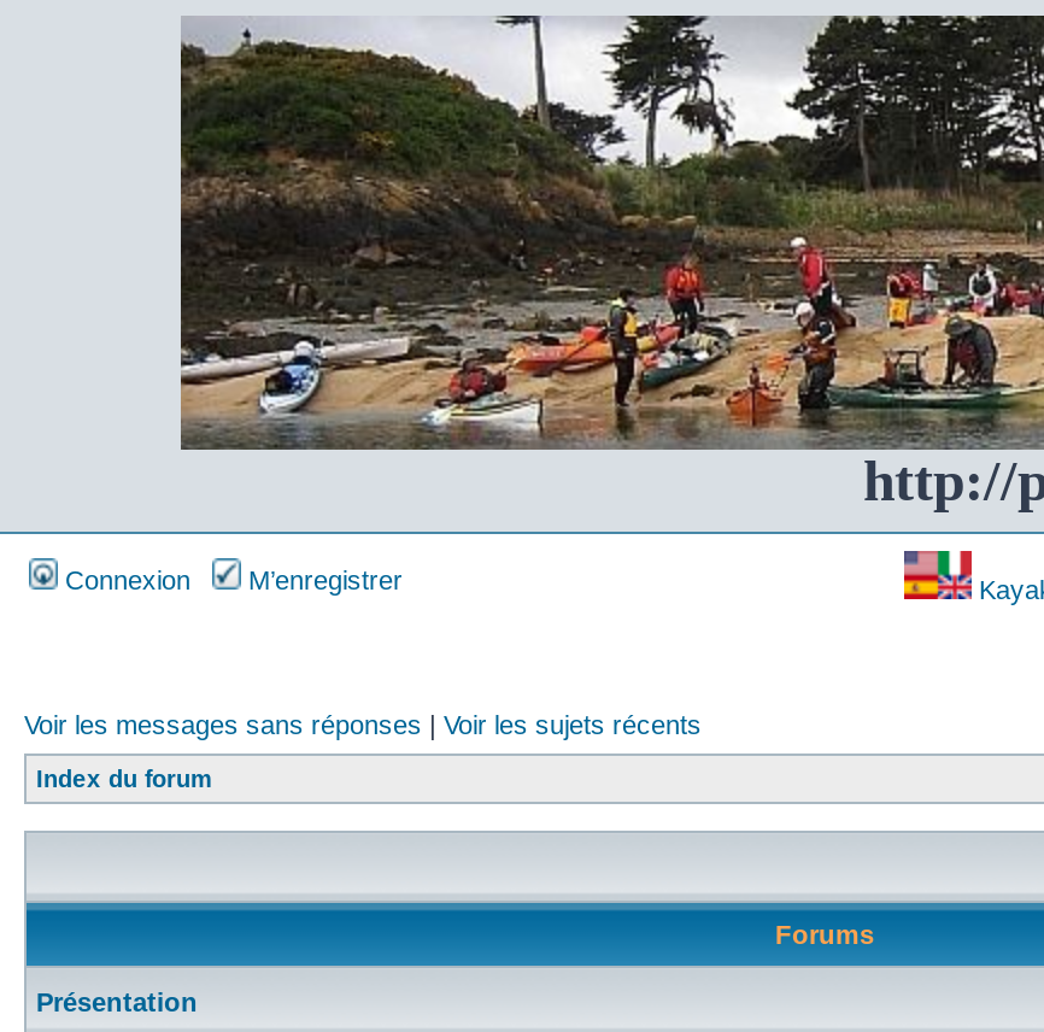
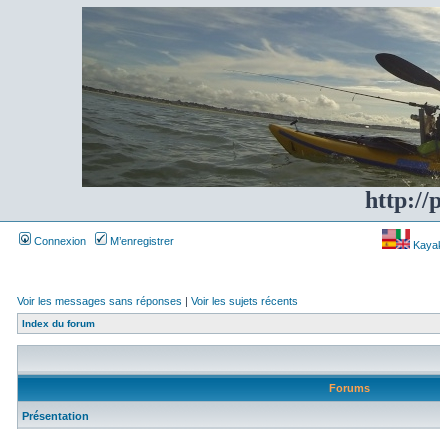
[178,13,1037,450] [image] -> [81,7,437,186] [image]

